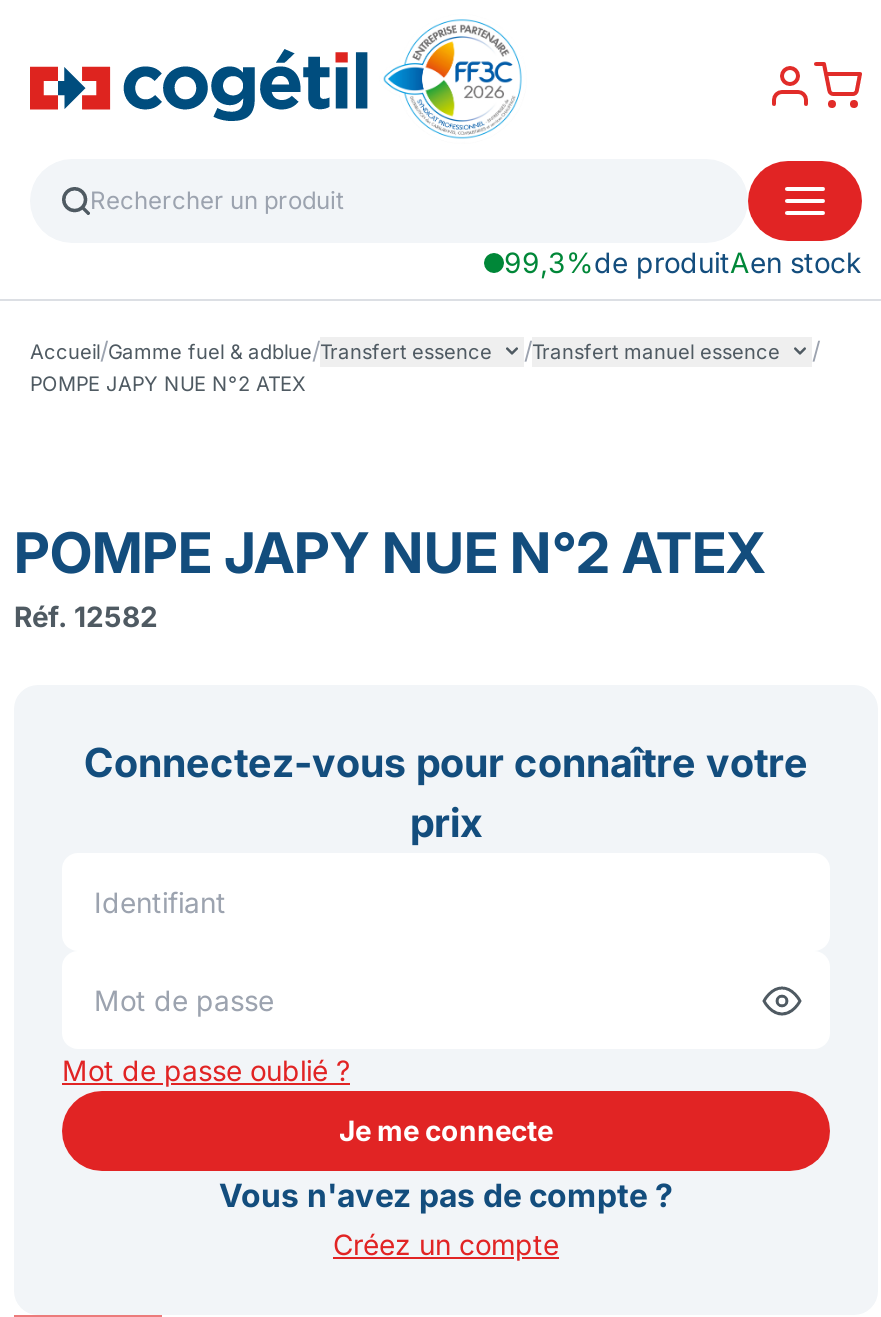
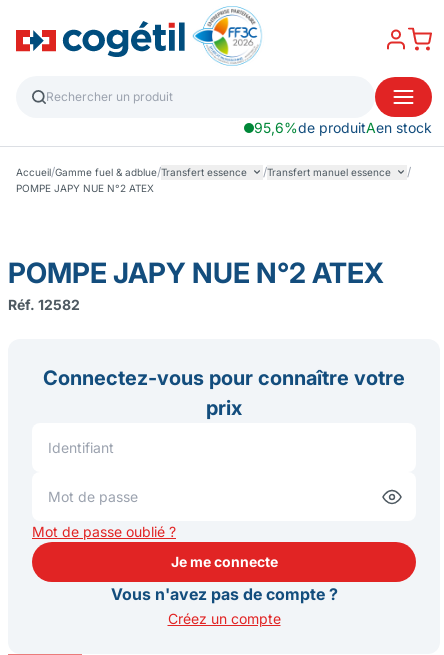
[504,245,862,279] 99,3%de produitAen stock -> [254,119,432,136] 95,6%de produitAen stock

